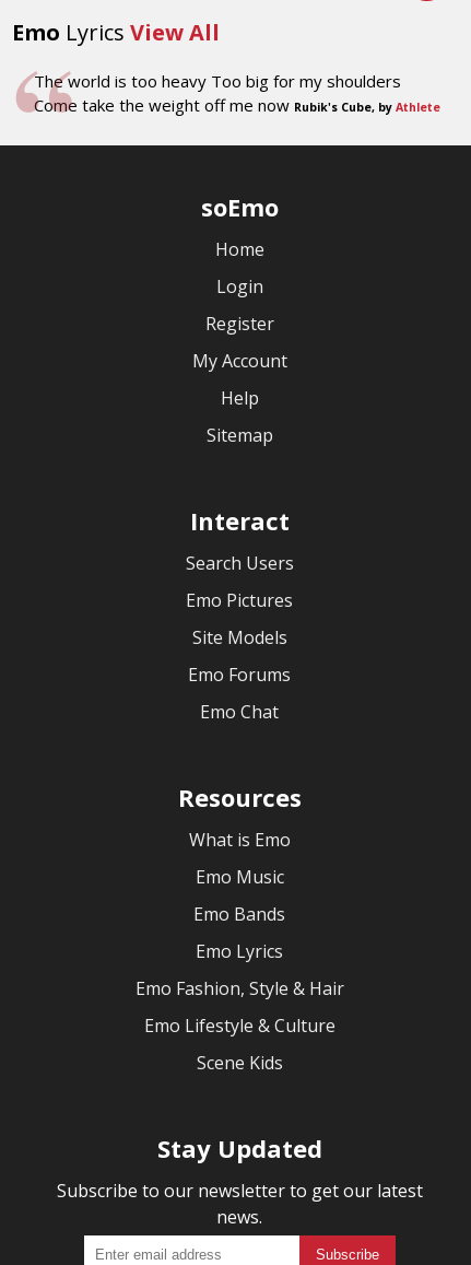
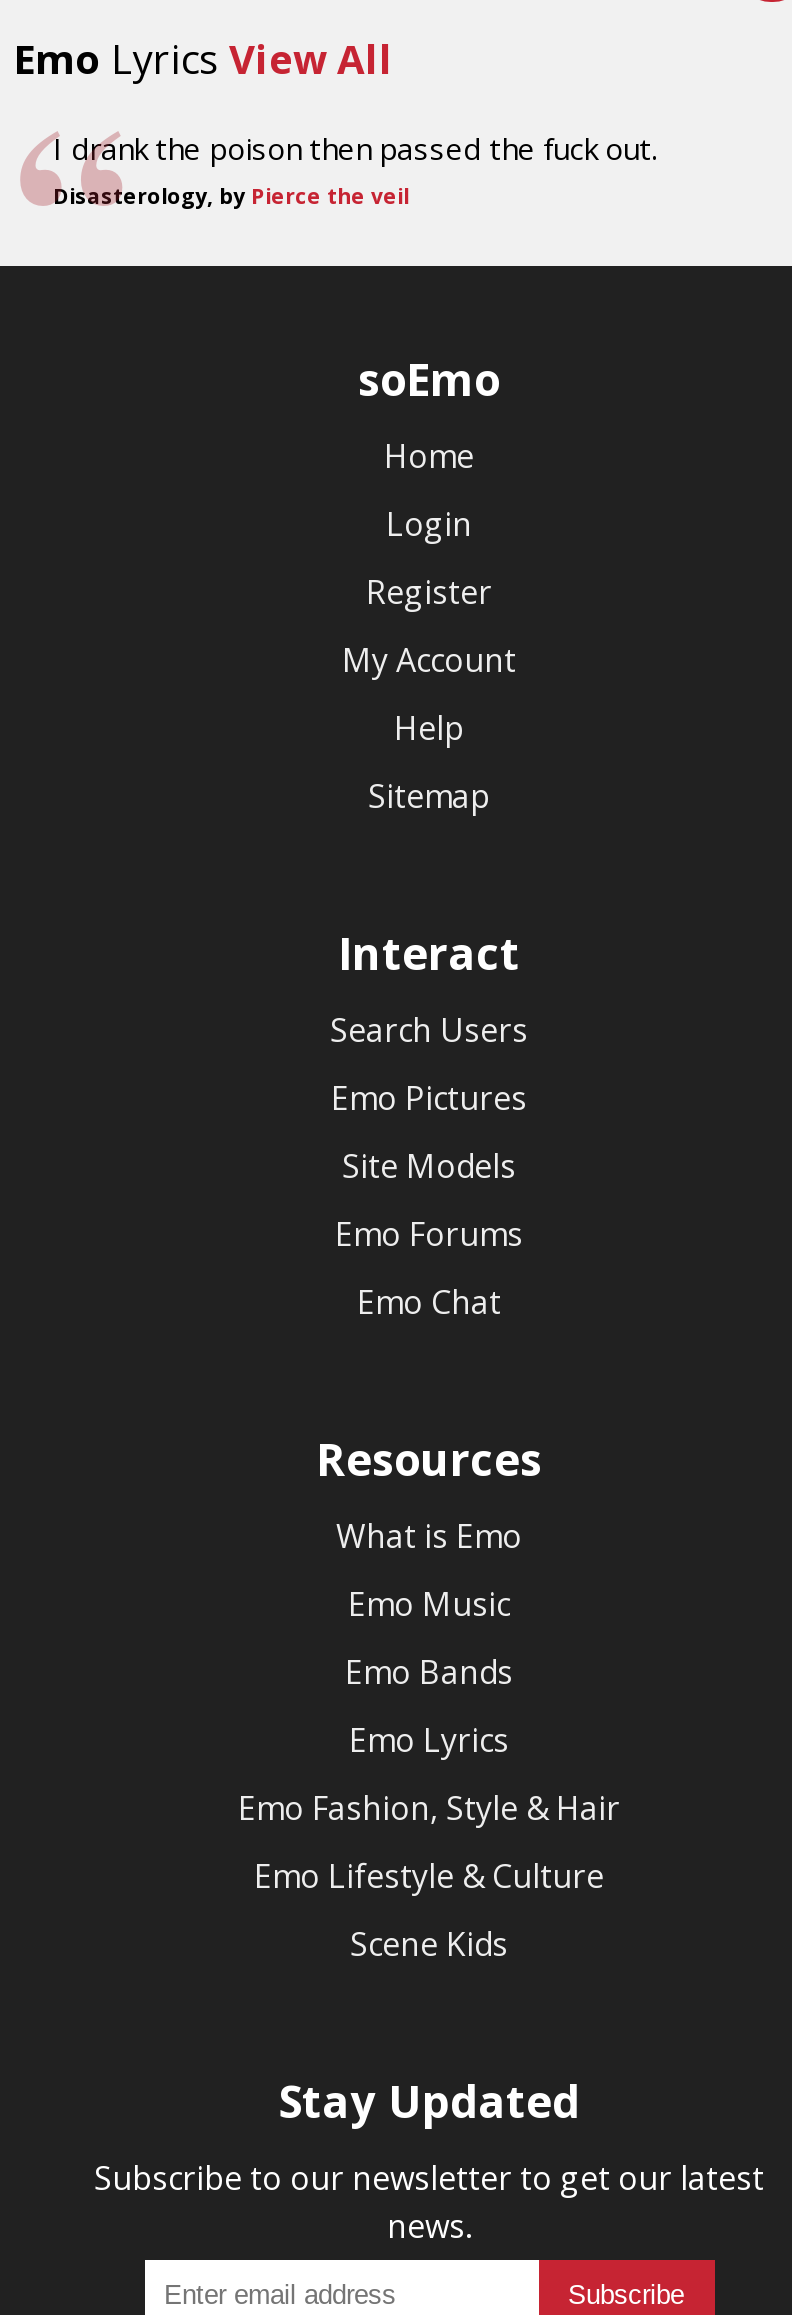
[34,70,440,115] The world is too heavy Too big for my shoulders | Come take the weight off me now Rubik's Cube, by Athlete -> [53,127,657,209] I drank the poison then passed the fuck out. | Disasterology, by Pierce the veil

